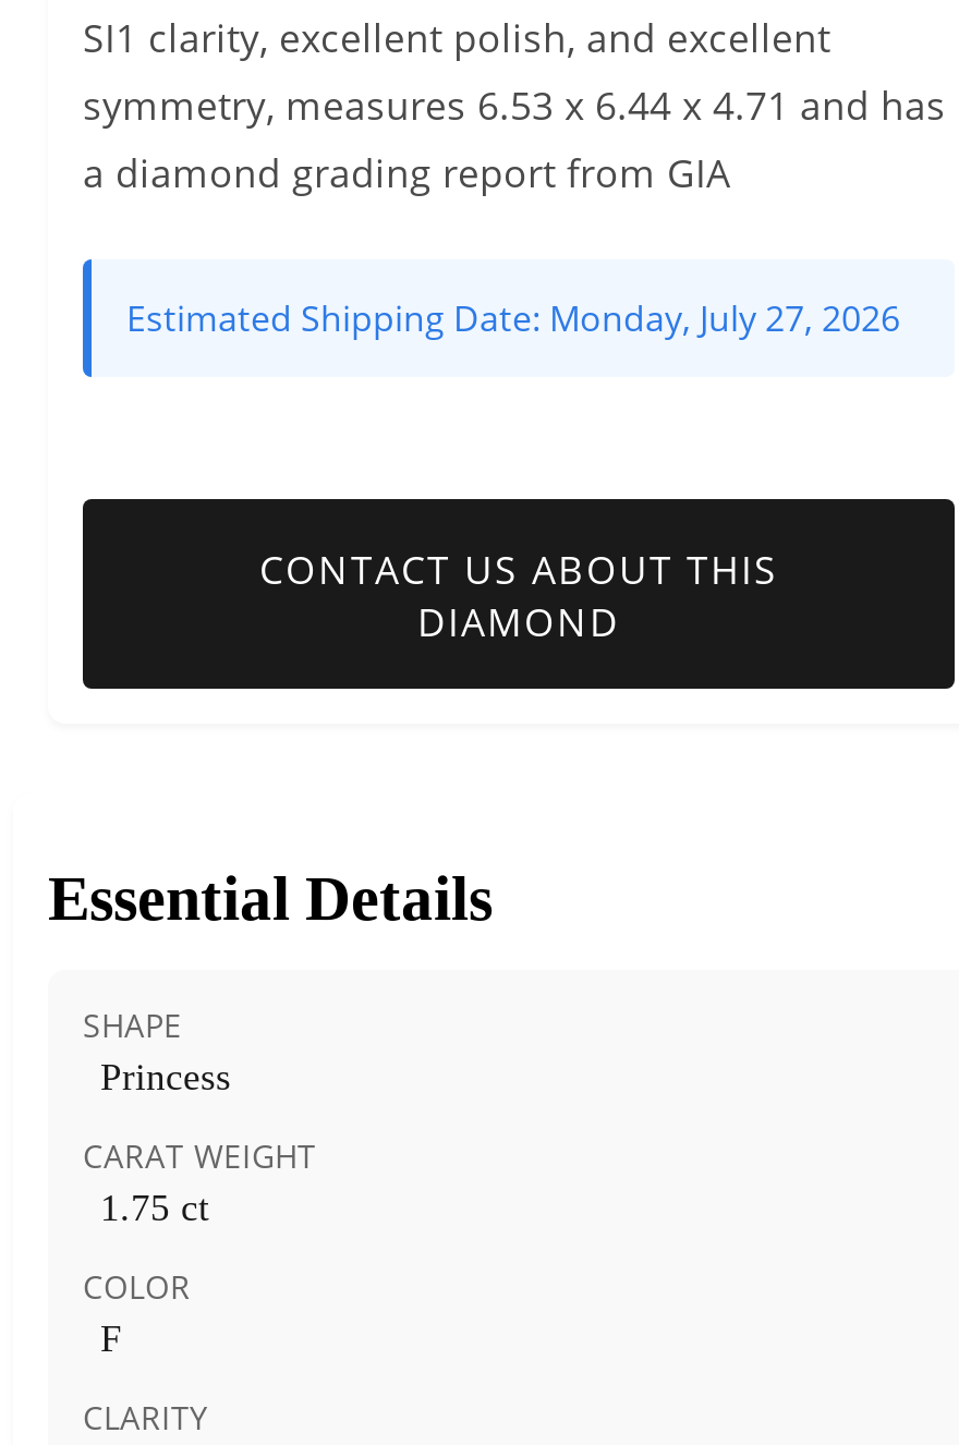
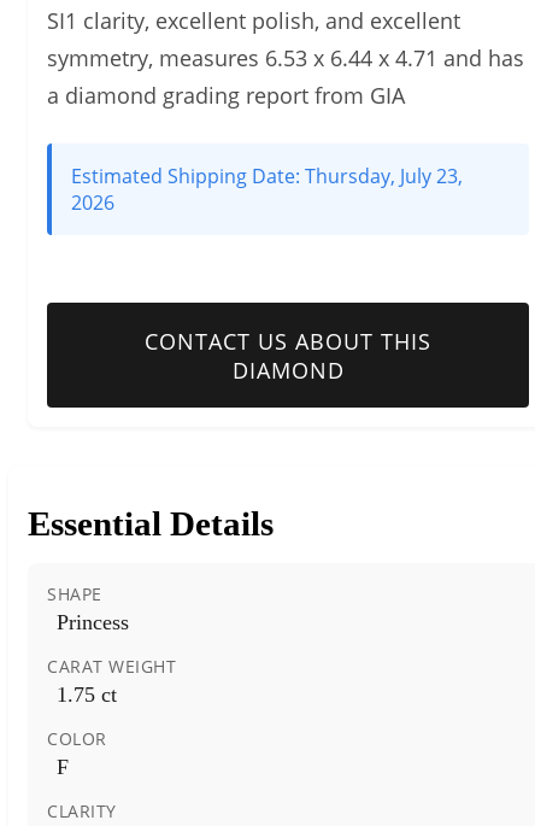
[126,295,900,343] Estimated Shipping Date: Monday, July 27, 2026 -> [71,163,463,216] Estimated Shipping Date: Thursday, July 23, | 2026

